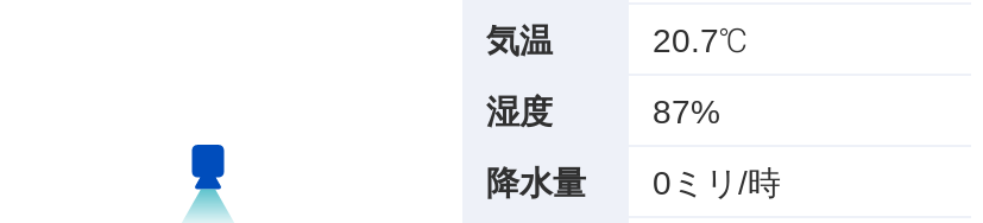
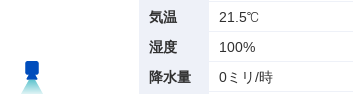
[653,20,748,58] 20.7℃ -> [219,8,259,24] 21.5℃
[653,91,719,129] 87% -> [219,38,255,54] 100%

